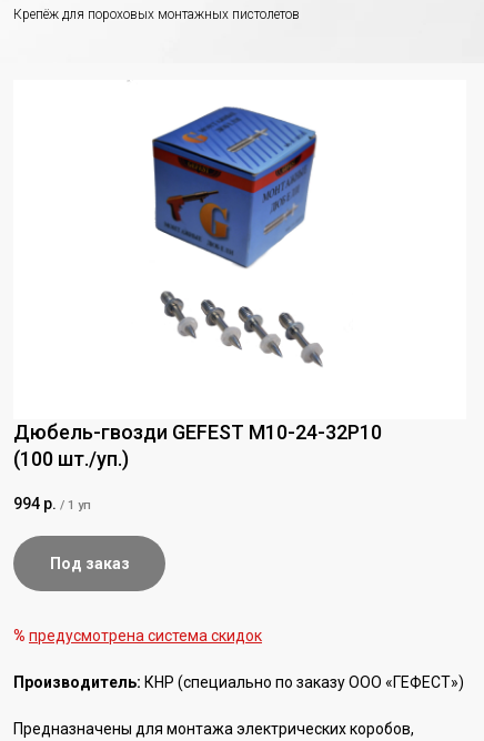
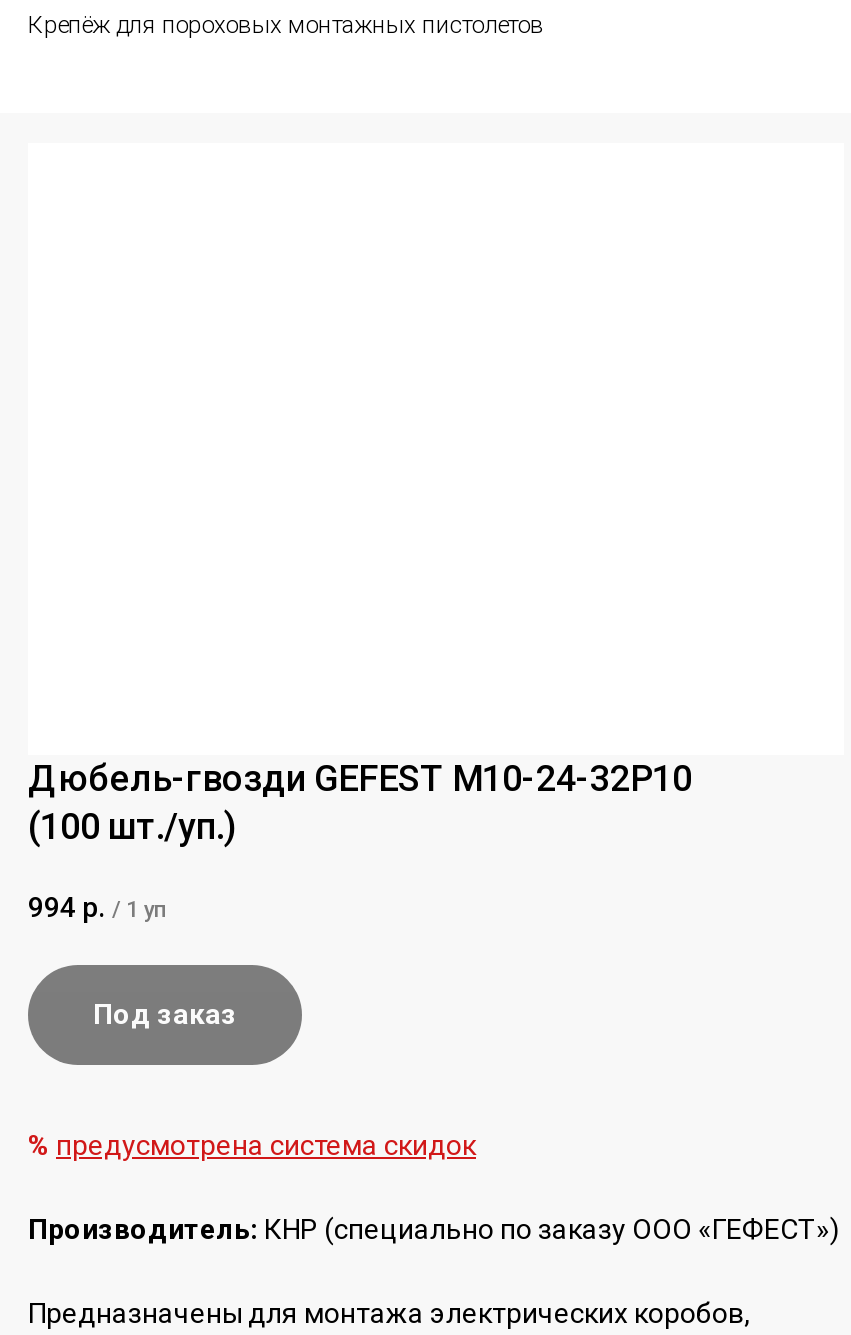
[151,105,317,270] [image] -> none
[160,291,323,367] [image] -> none

